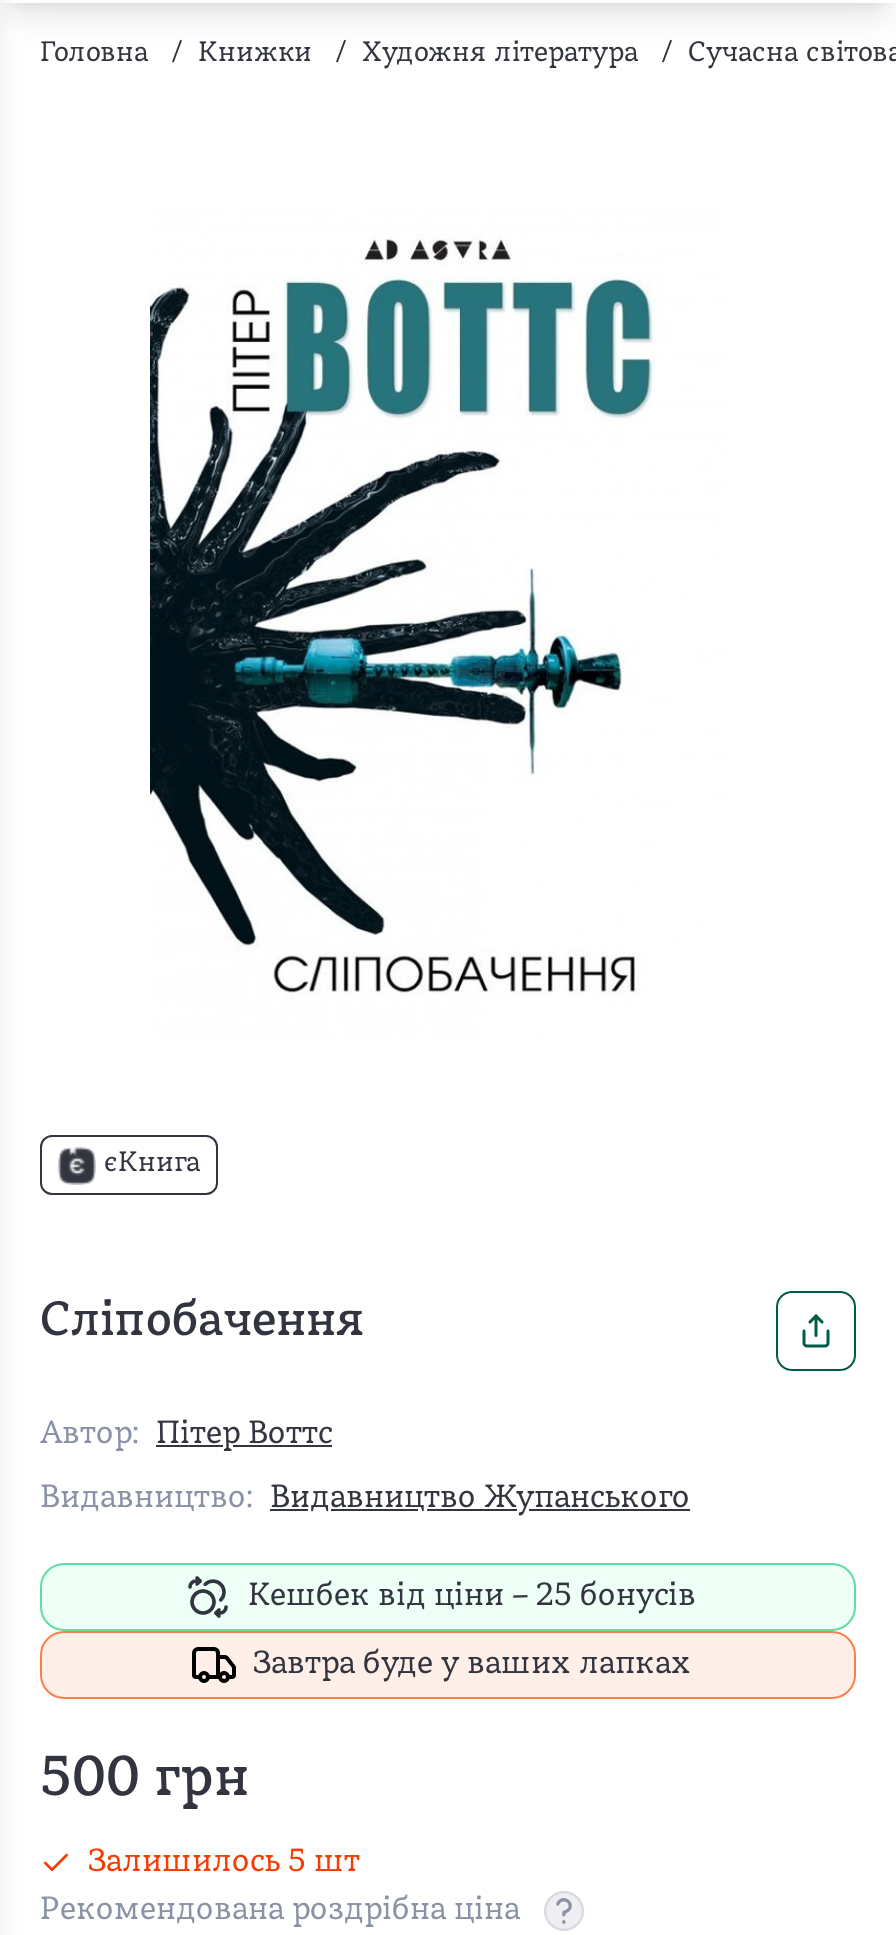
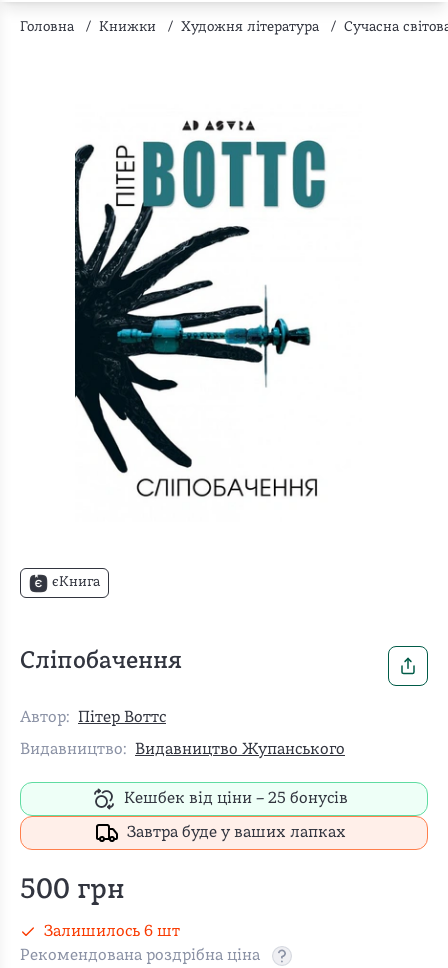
[88,1847,360,1879] Залишилось 5 шт -> [44,924,180,940] Залишилось 6 шт

